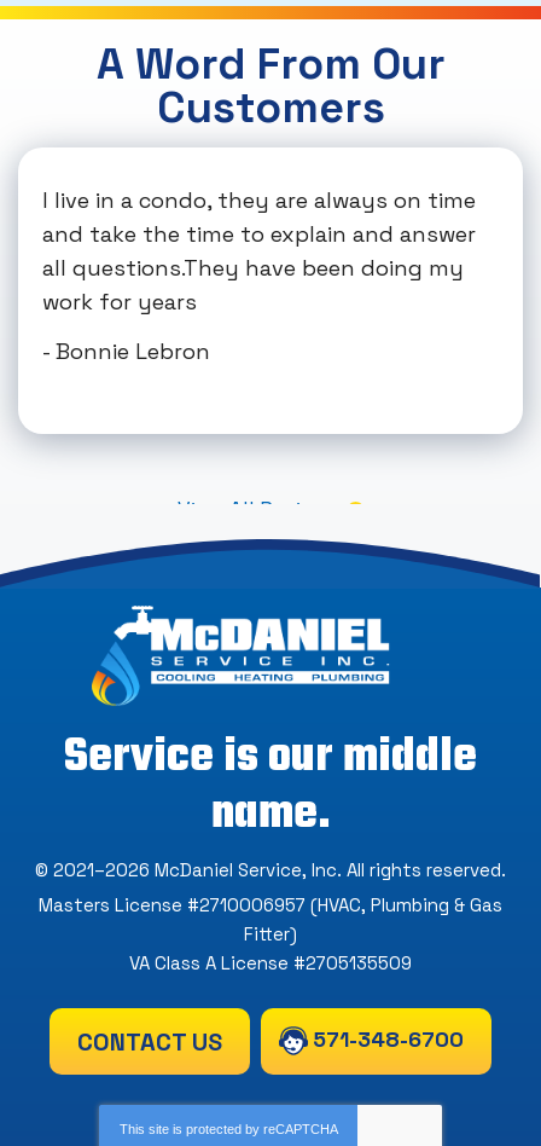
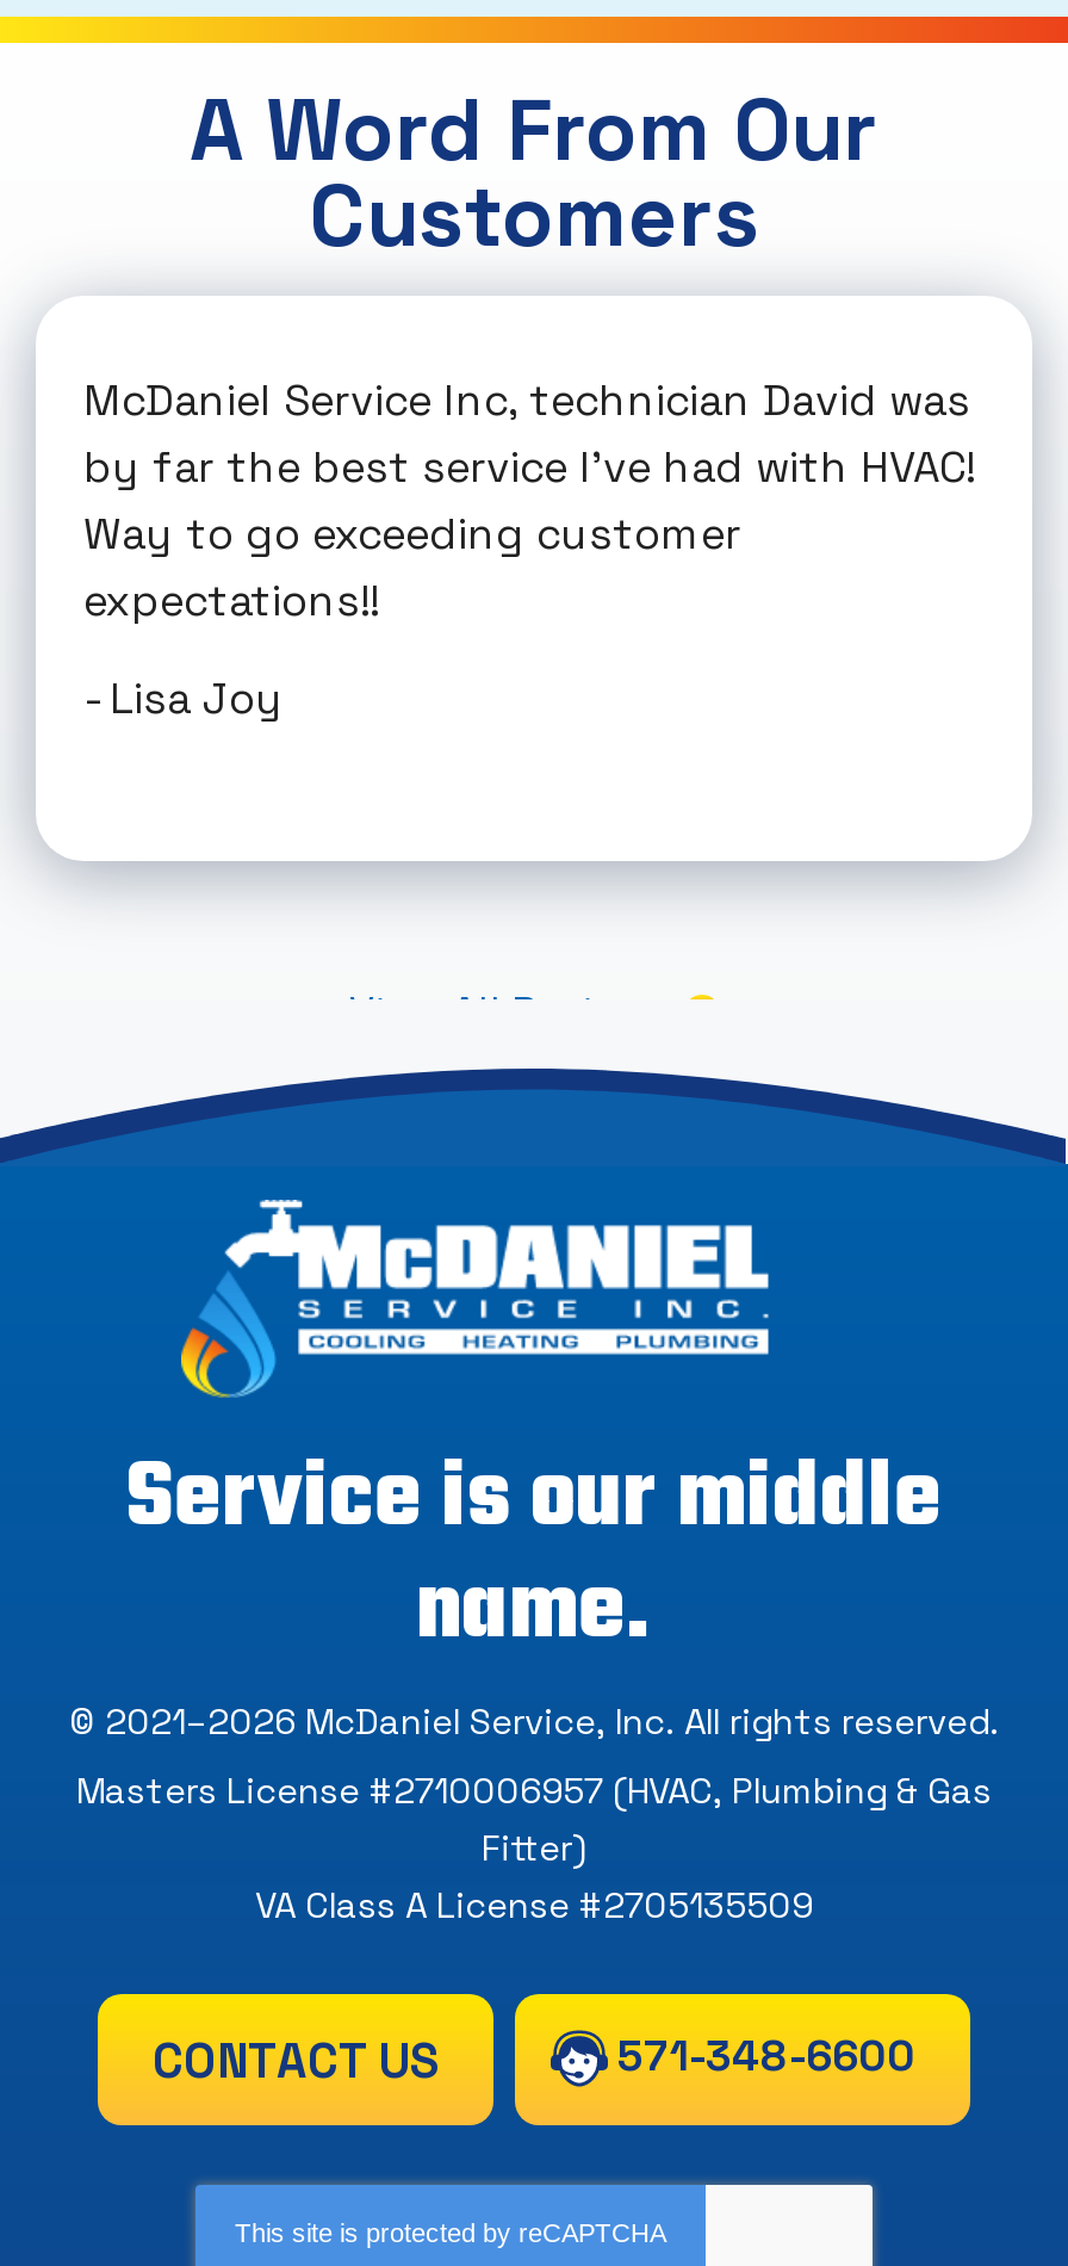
[42,186,476,315] I live in a condo, they are always on time | and take the time to explain and answer | all questions.They have been doing my | work for years -> [83,371,975,626] McDaniel Service Inc, technician David was | by far the best service I've had with HVAC! | Way to go exceeding customer | expectations!!
[42,337,210,365] - Bonnie Lebron -> [83,670,284,725] - Lisa Joy
[313,1025,464,1053] 571-348-6700 -> [617,2027,915,2082] 571-348-6600

